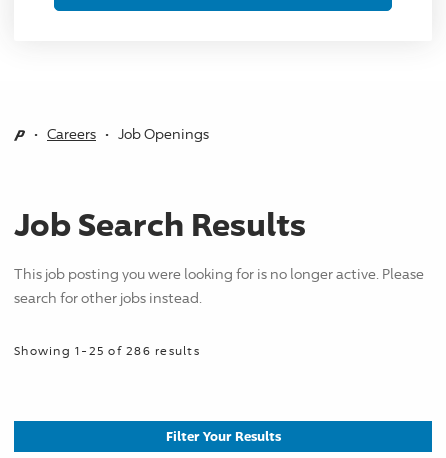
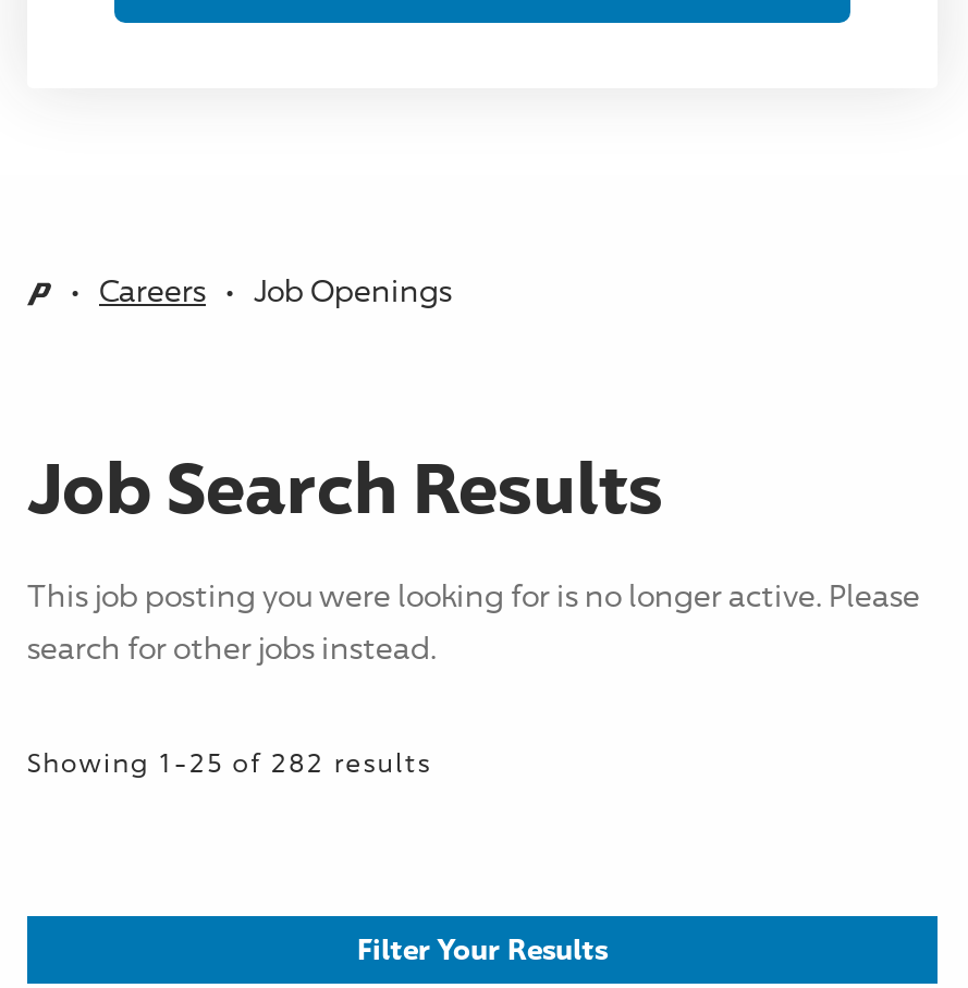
[14,343,208,358] Showing 1-25 of 286 results -> [27,746,450,779] Showing 1-25 of 282 results

